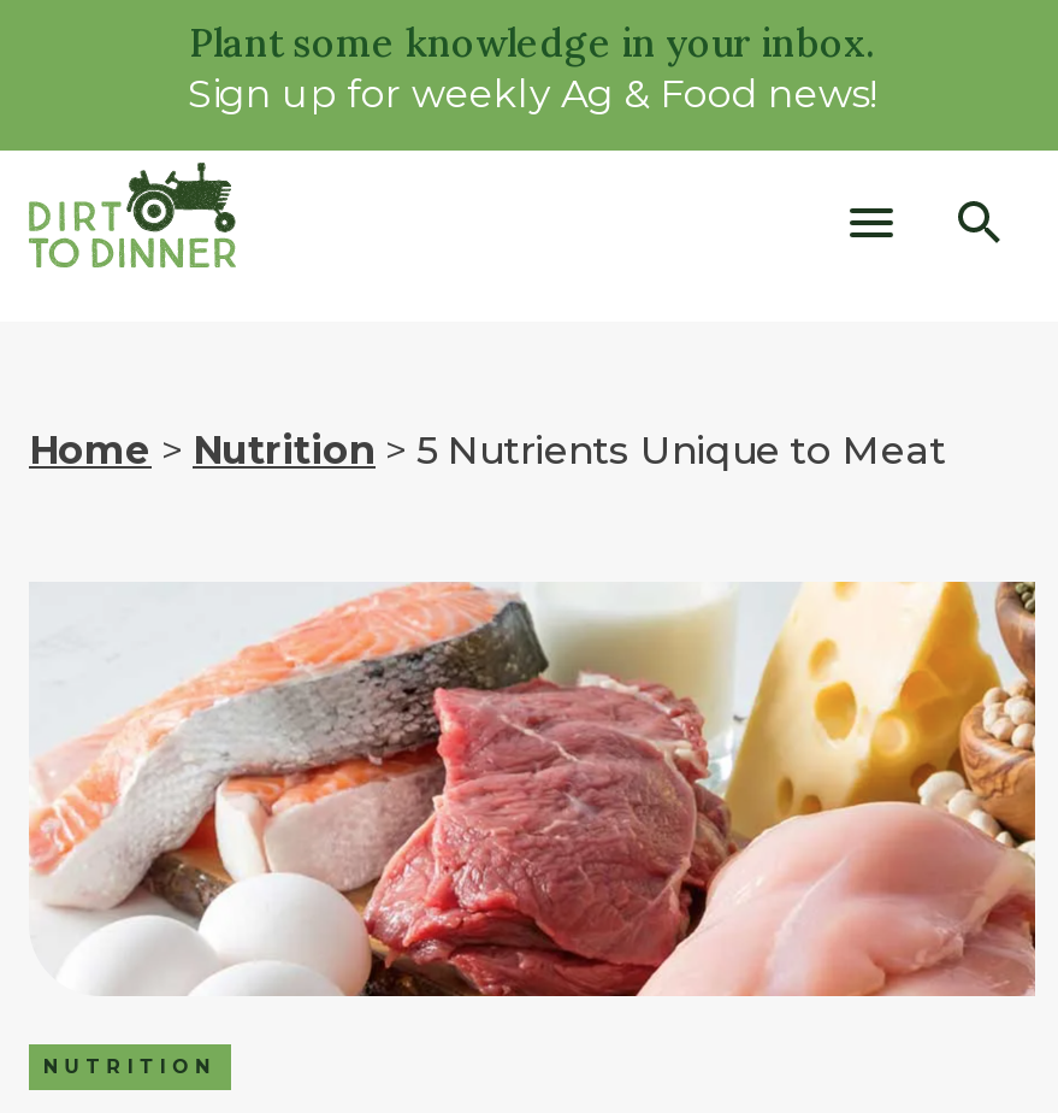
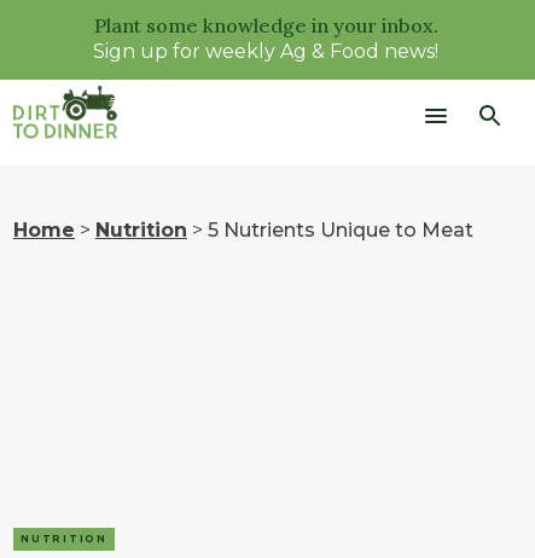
[26,579,1038,999] [image] -> none

